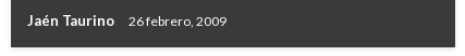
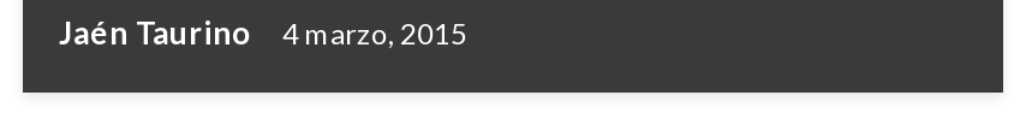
[27,12,227,30] Jaén Taurino 26 febrero, 2009 -> [59,14,467,53] Jaén Taurino 4 marzo, 2015

